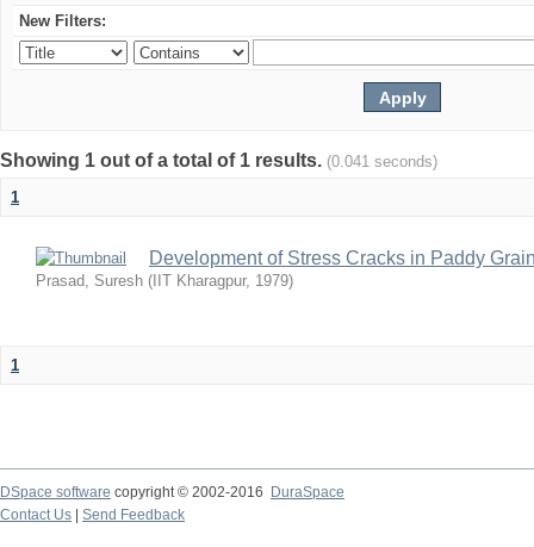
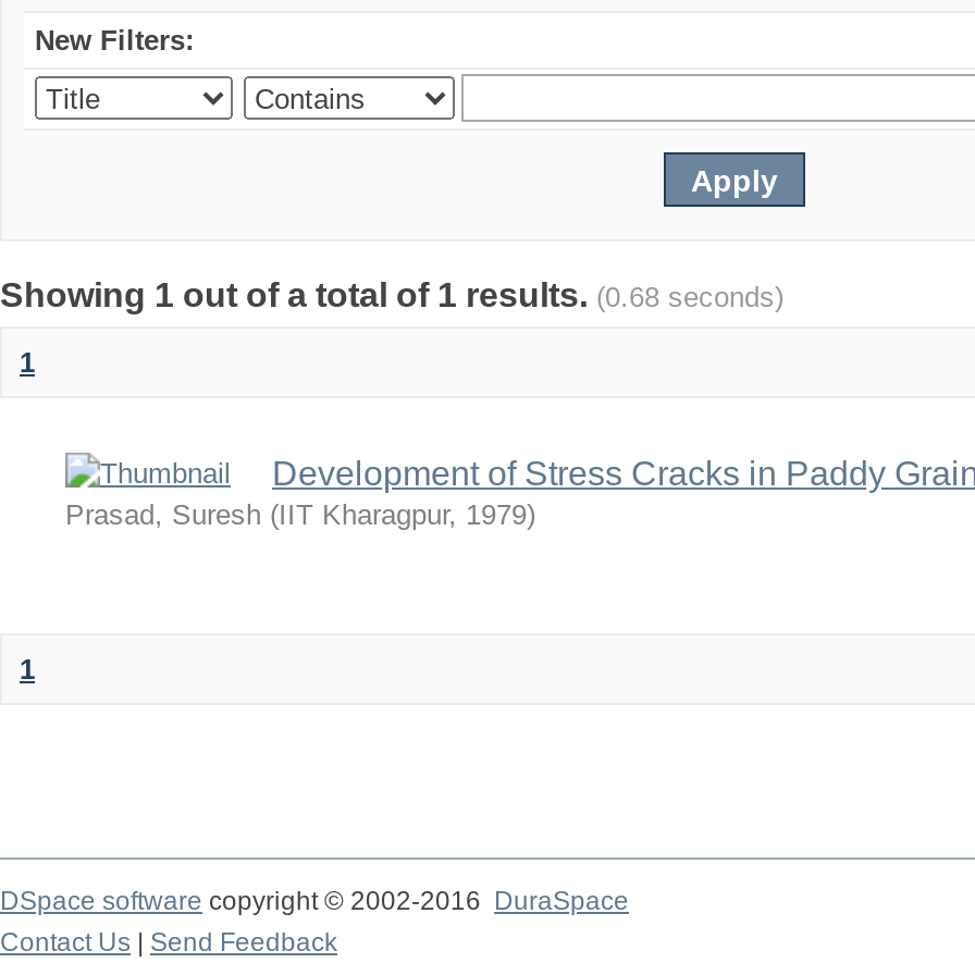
[0,150,437,170] Showing 1 out of a total of 1 results. (0.041 seconds) -> [0,276,783,313] Showing 1 out of a total of 1 results. (0.68 seconds)

